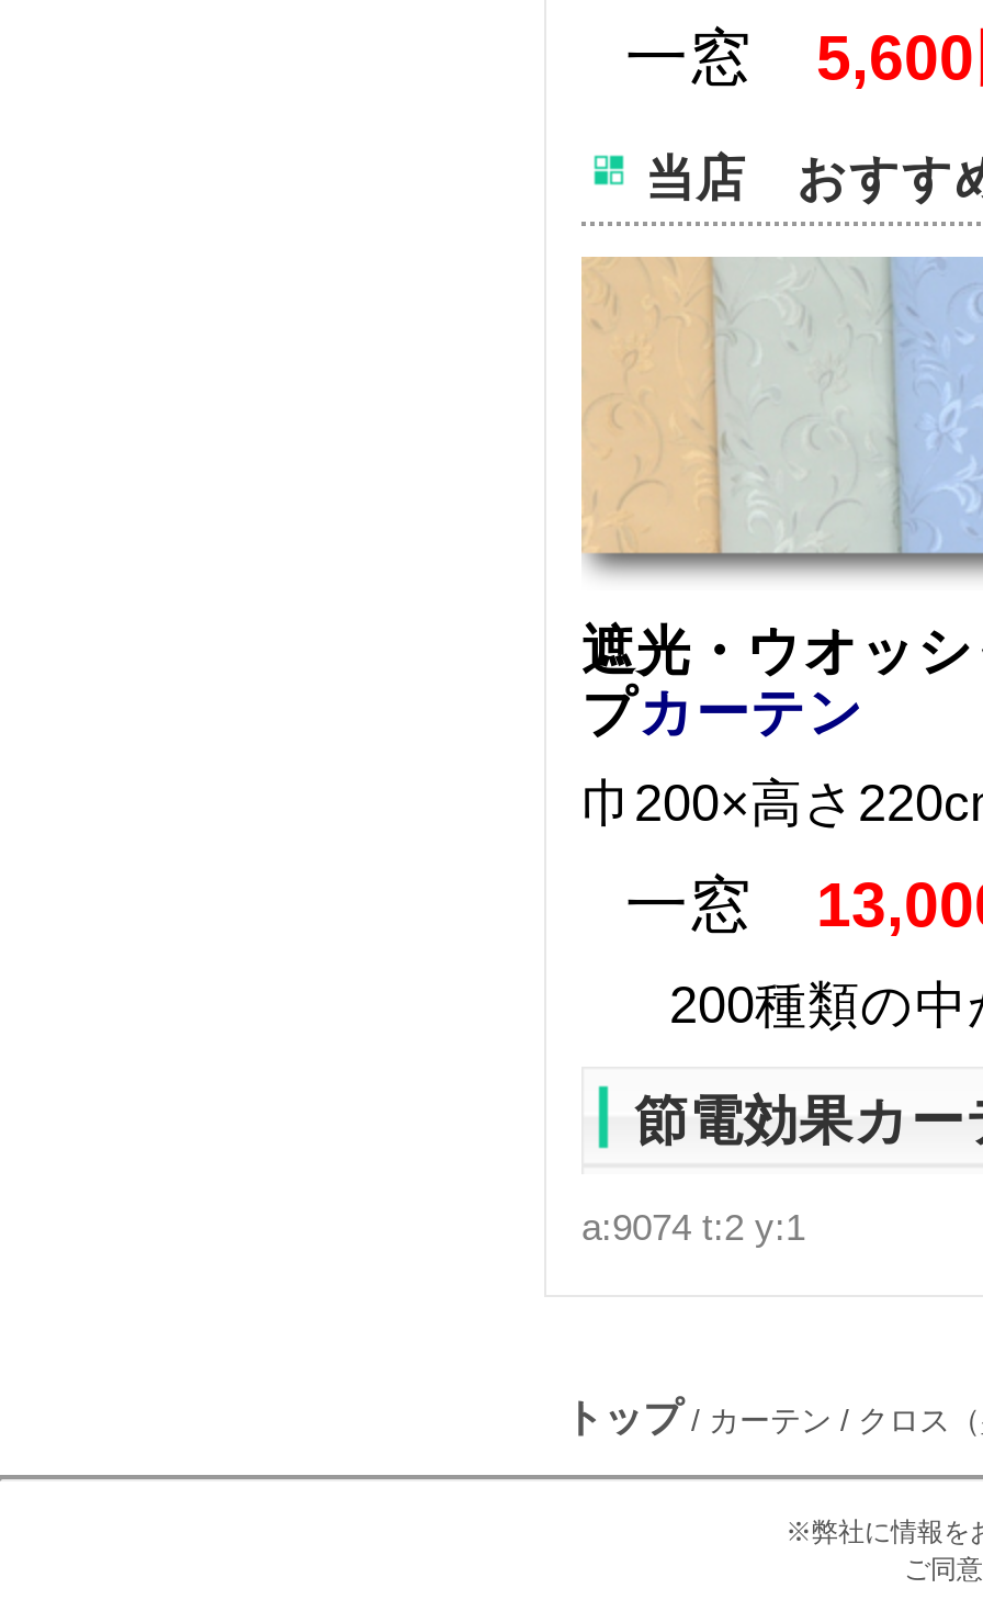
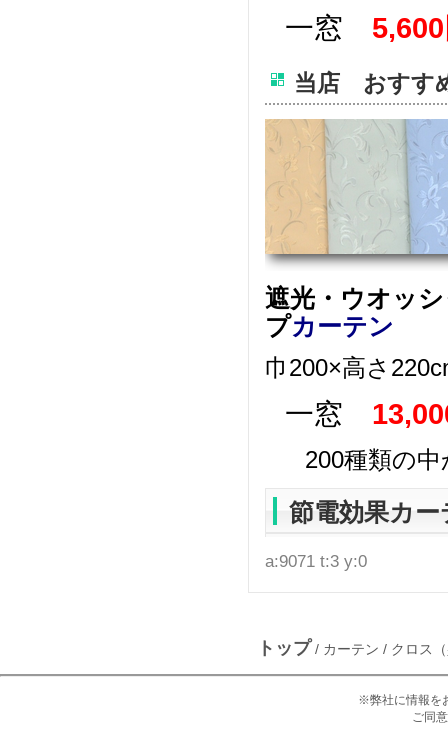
[581,1207,805,1249] a:9074 t:2 y:1 -> [265,552,367,571] a:9071 t:3 y:0

